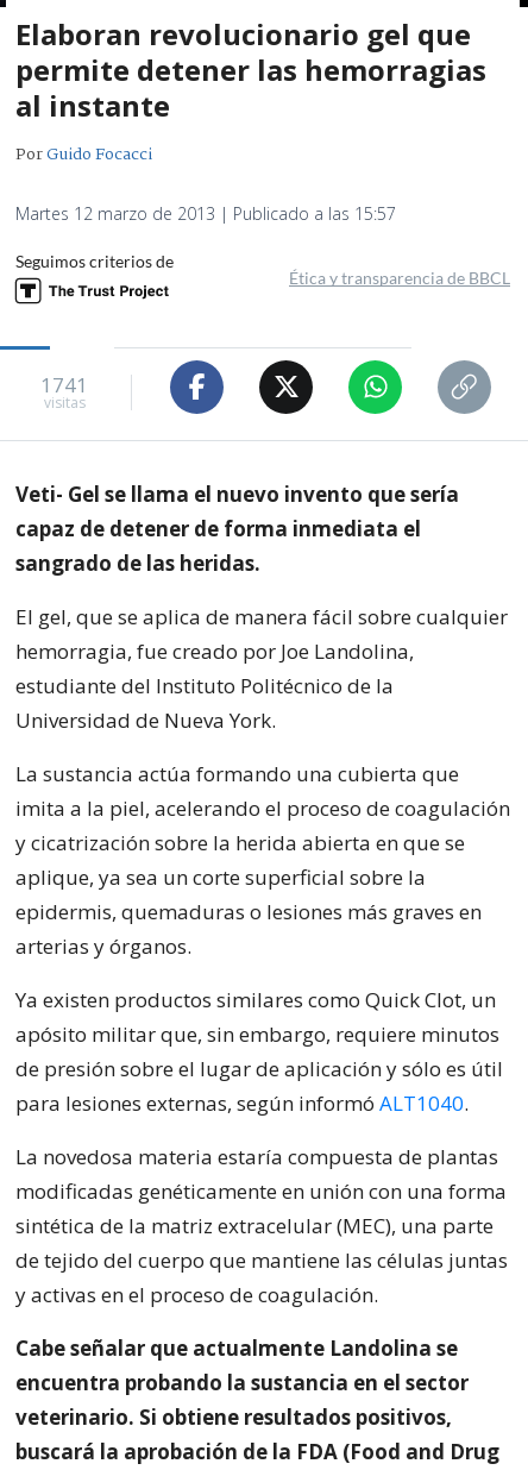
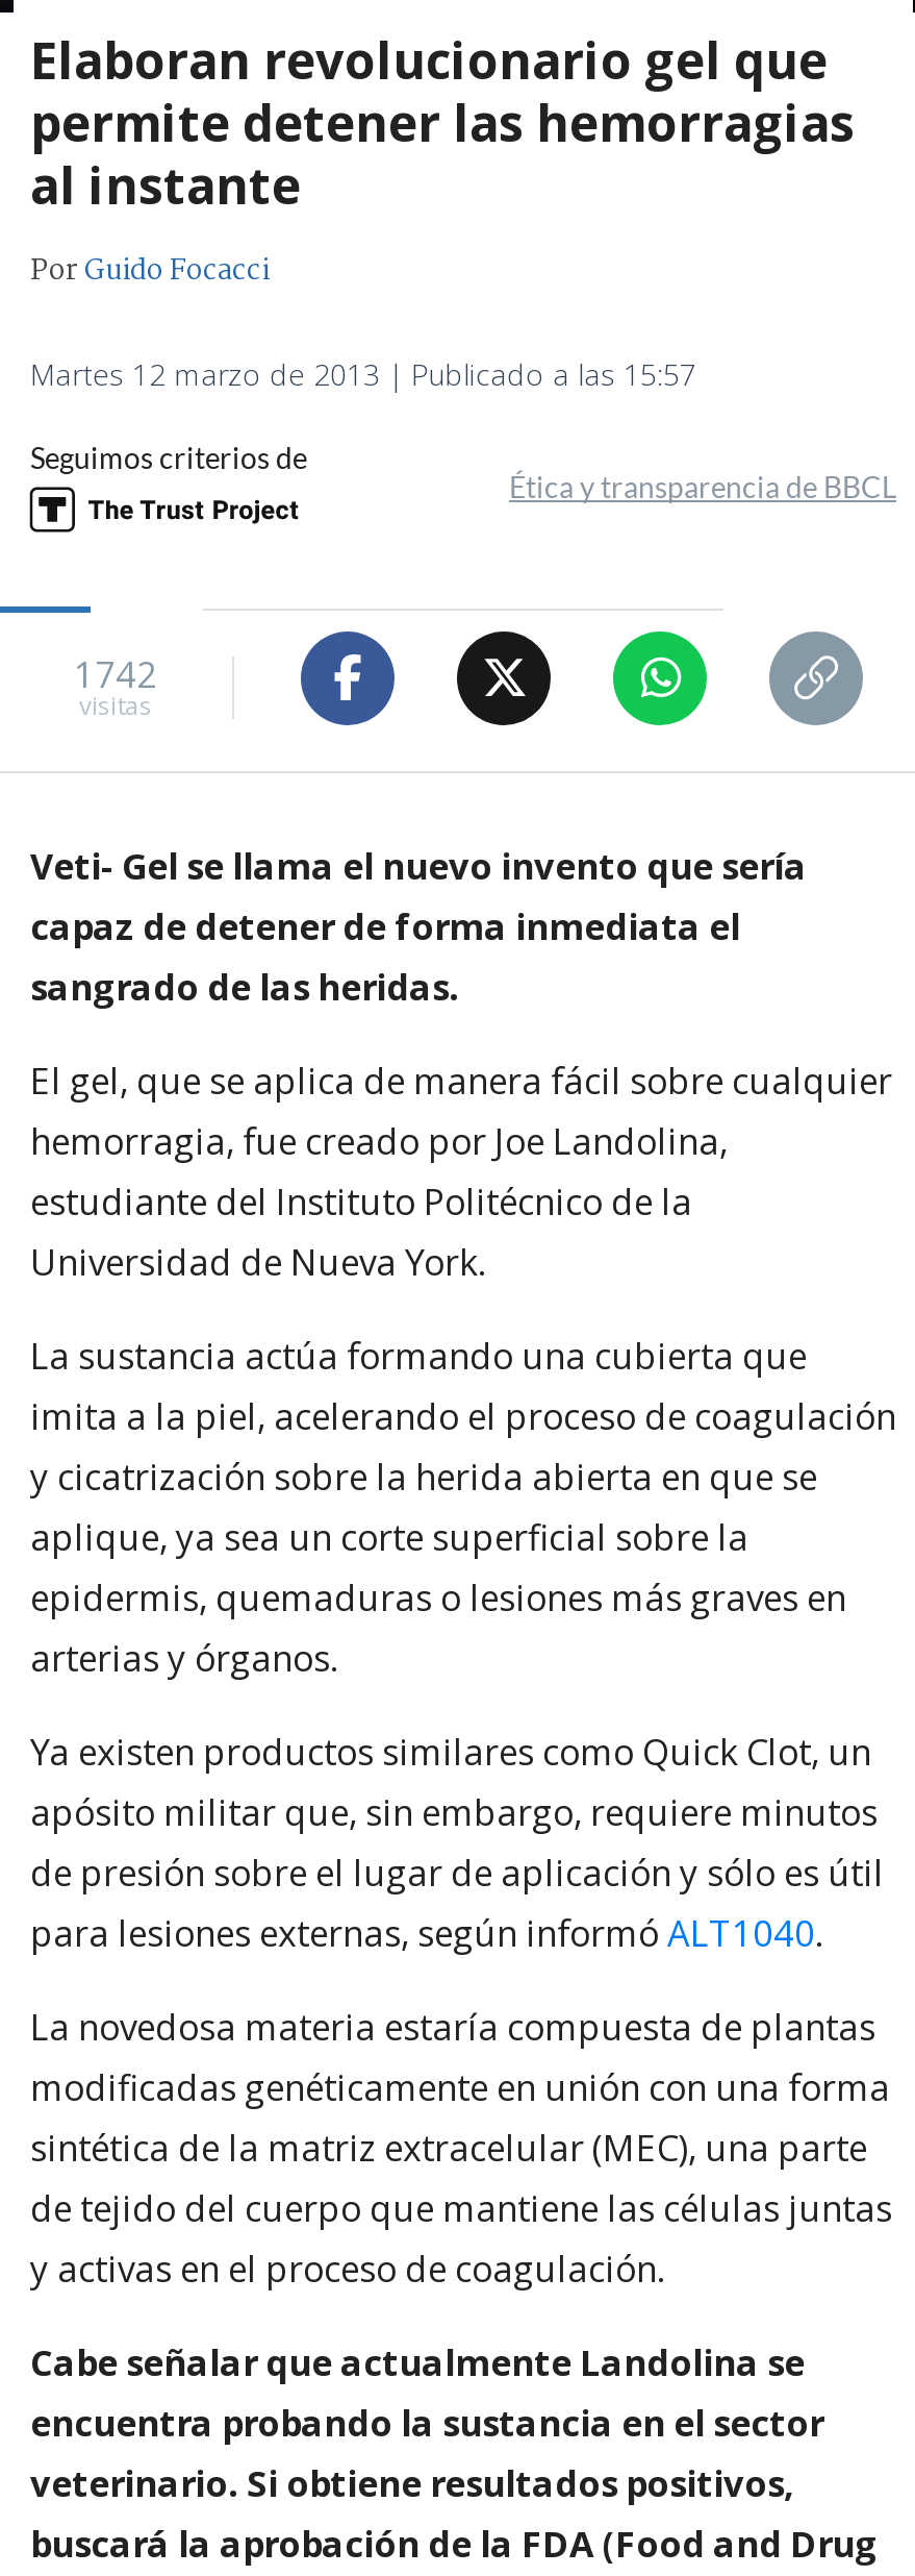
[40,371,88,399] 1741 -> [74,651,157,699] 1742

